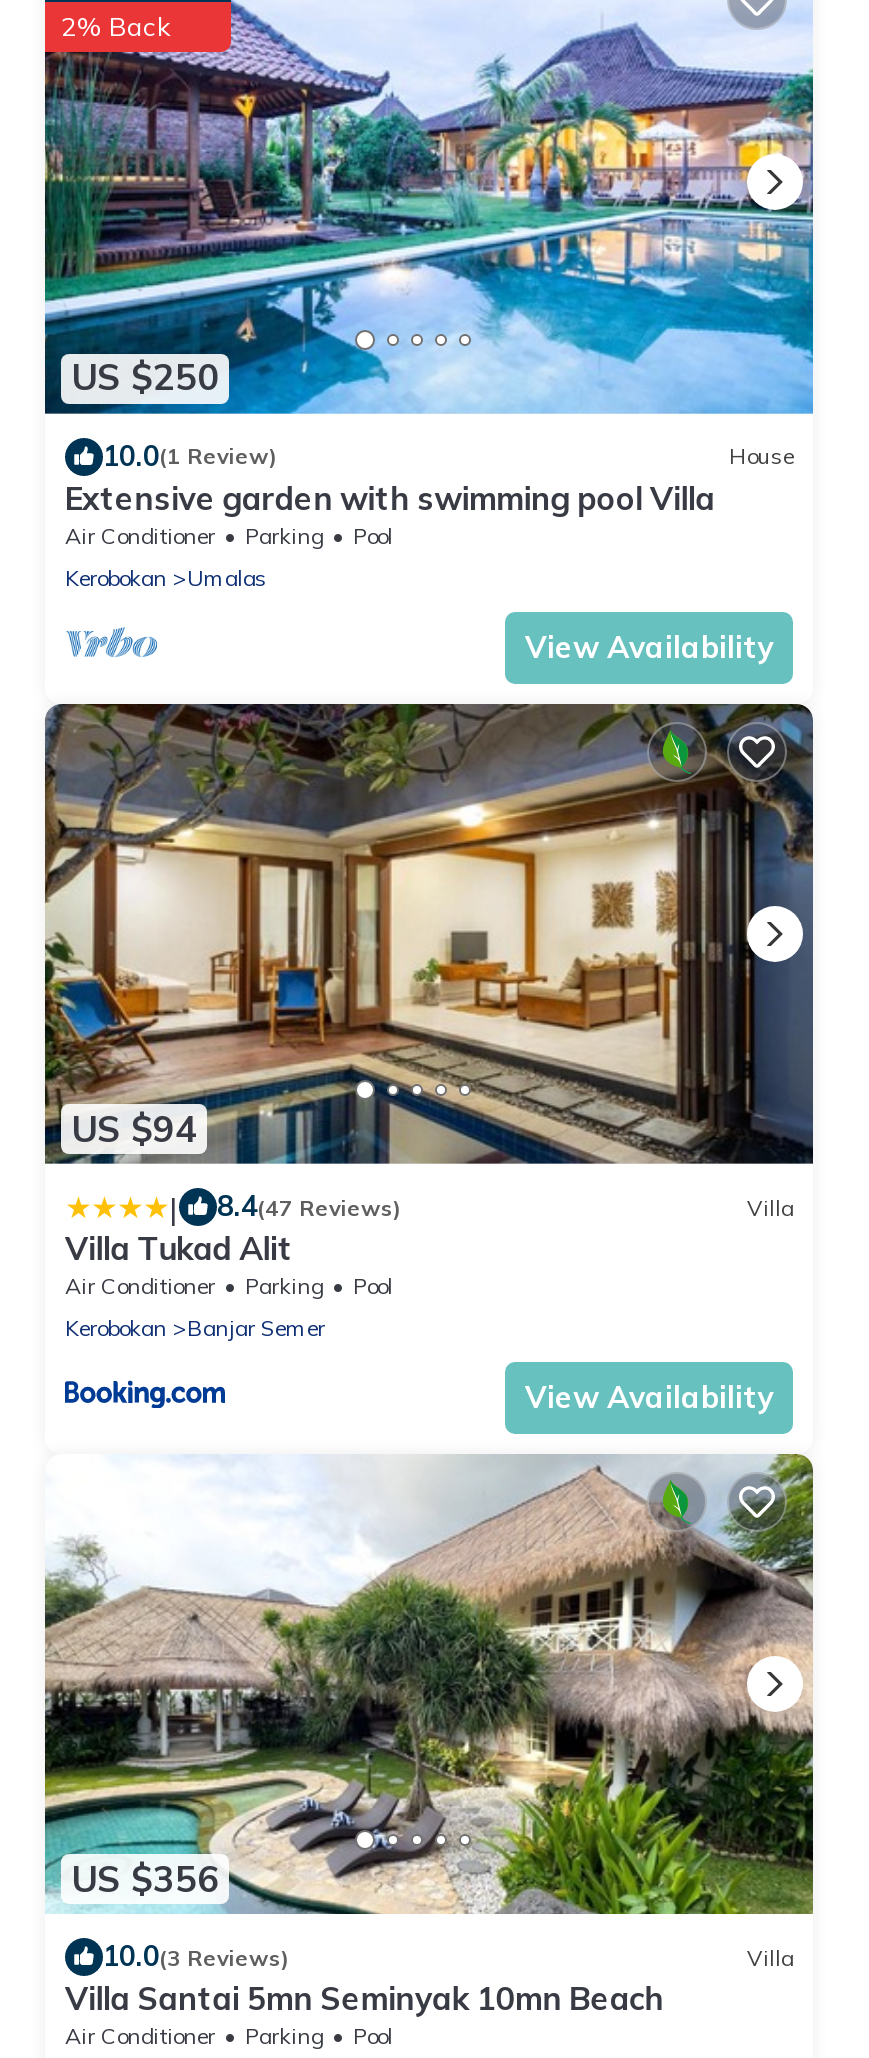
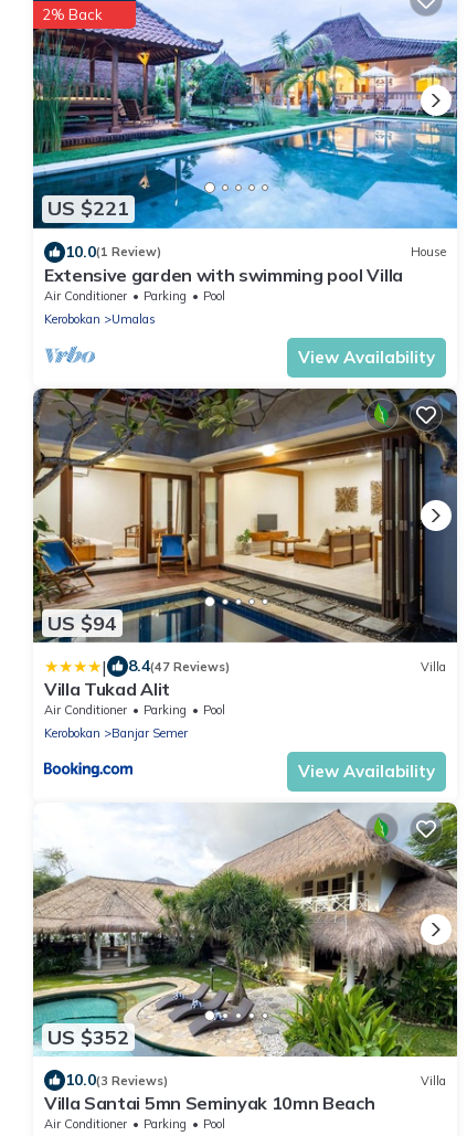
[71,354,219,400] US $250 -> [47,196,129,221] US $221
[71,1856,219,1902] US $356 -> [47,1024,129,1050] US $352

